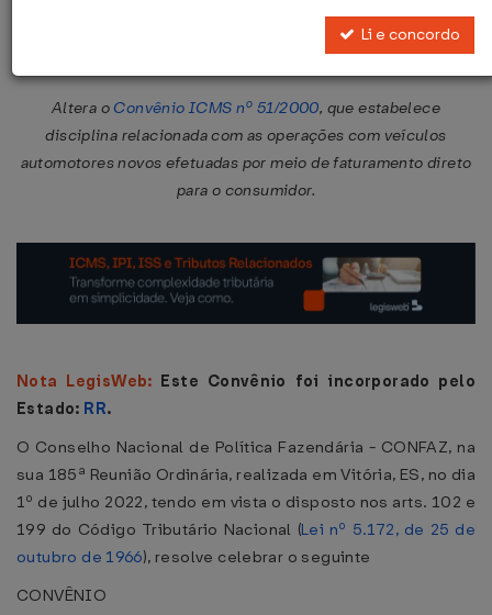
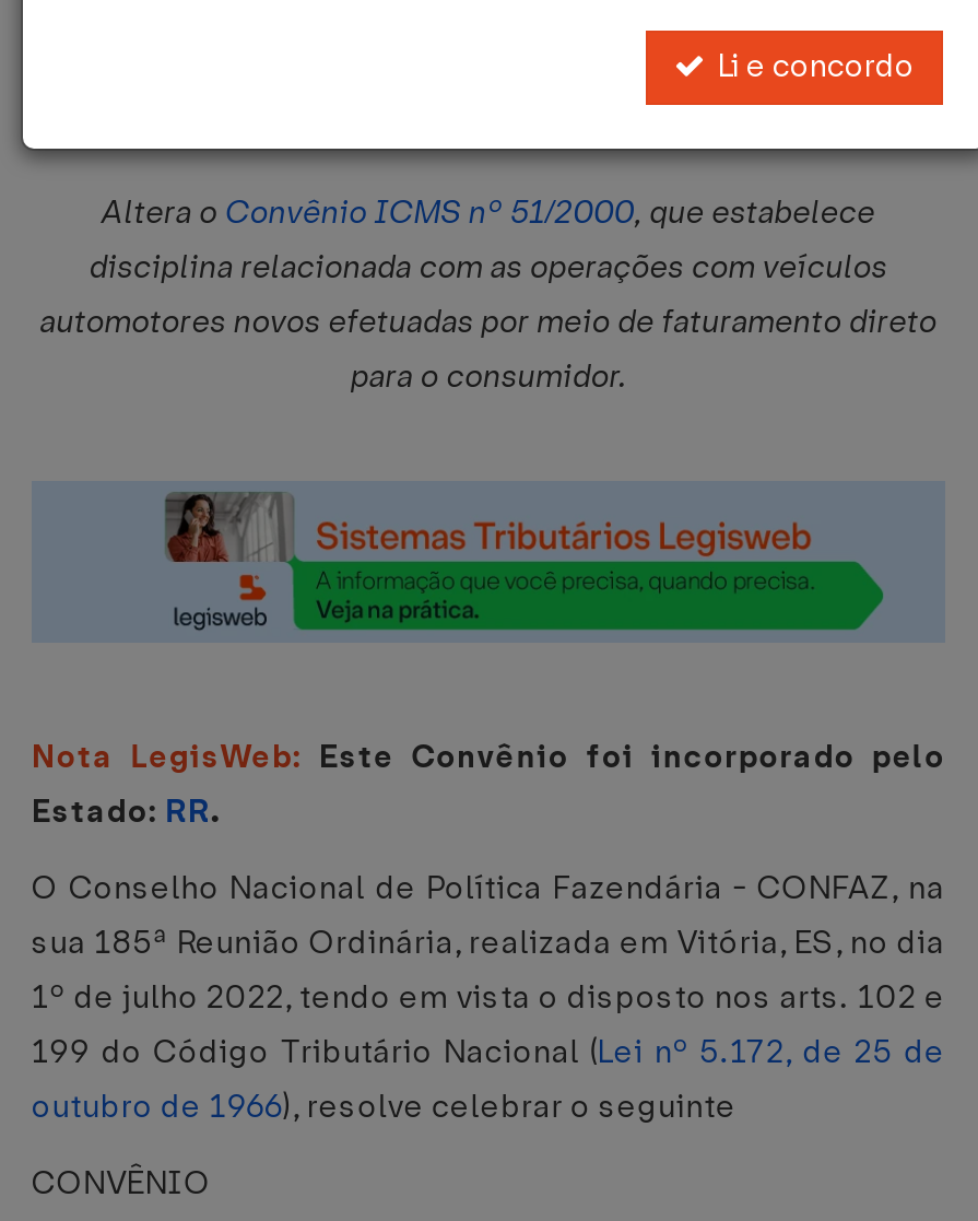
[15,242,476,325] [image] -> [32,481,943,643] [image]

